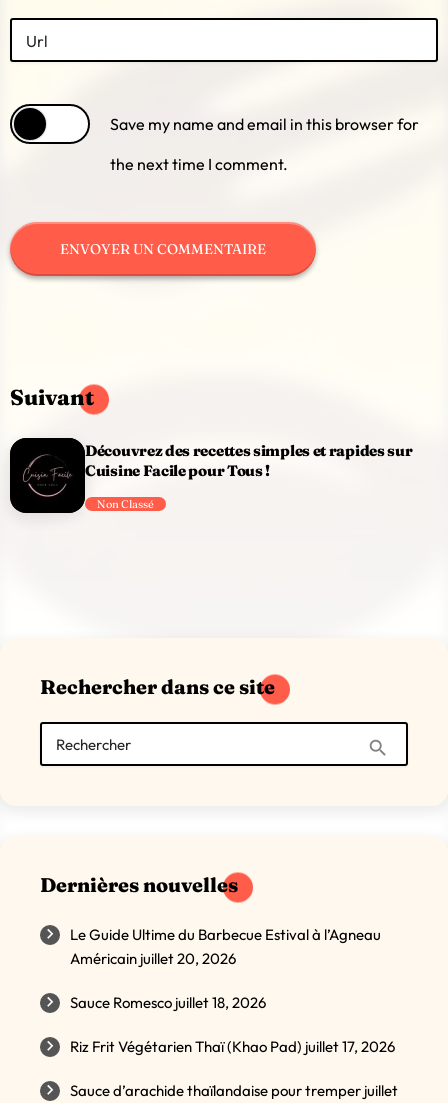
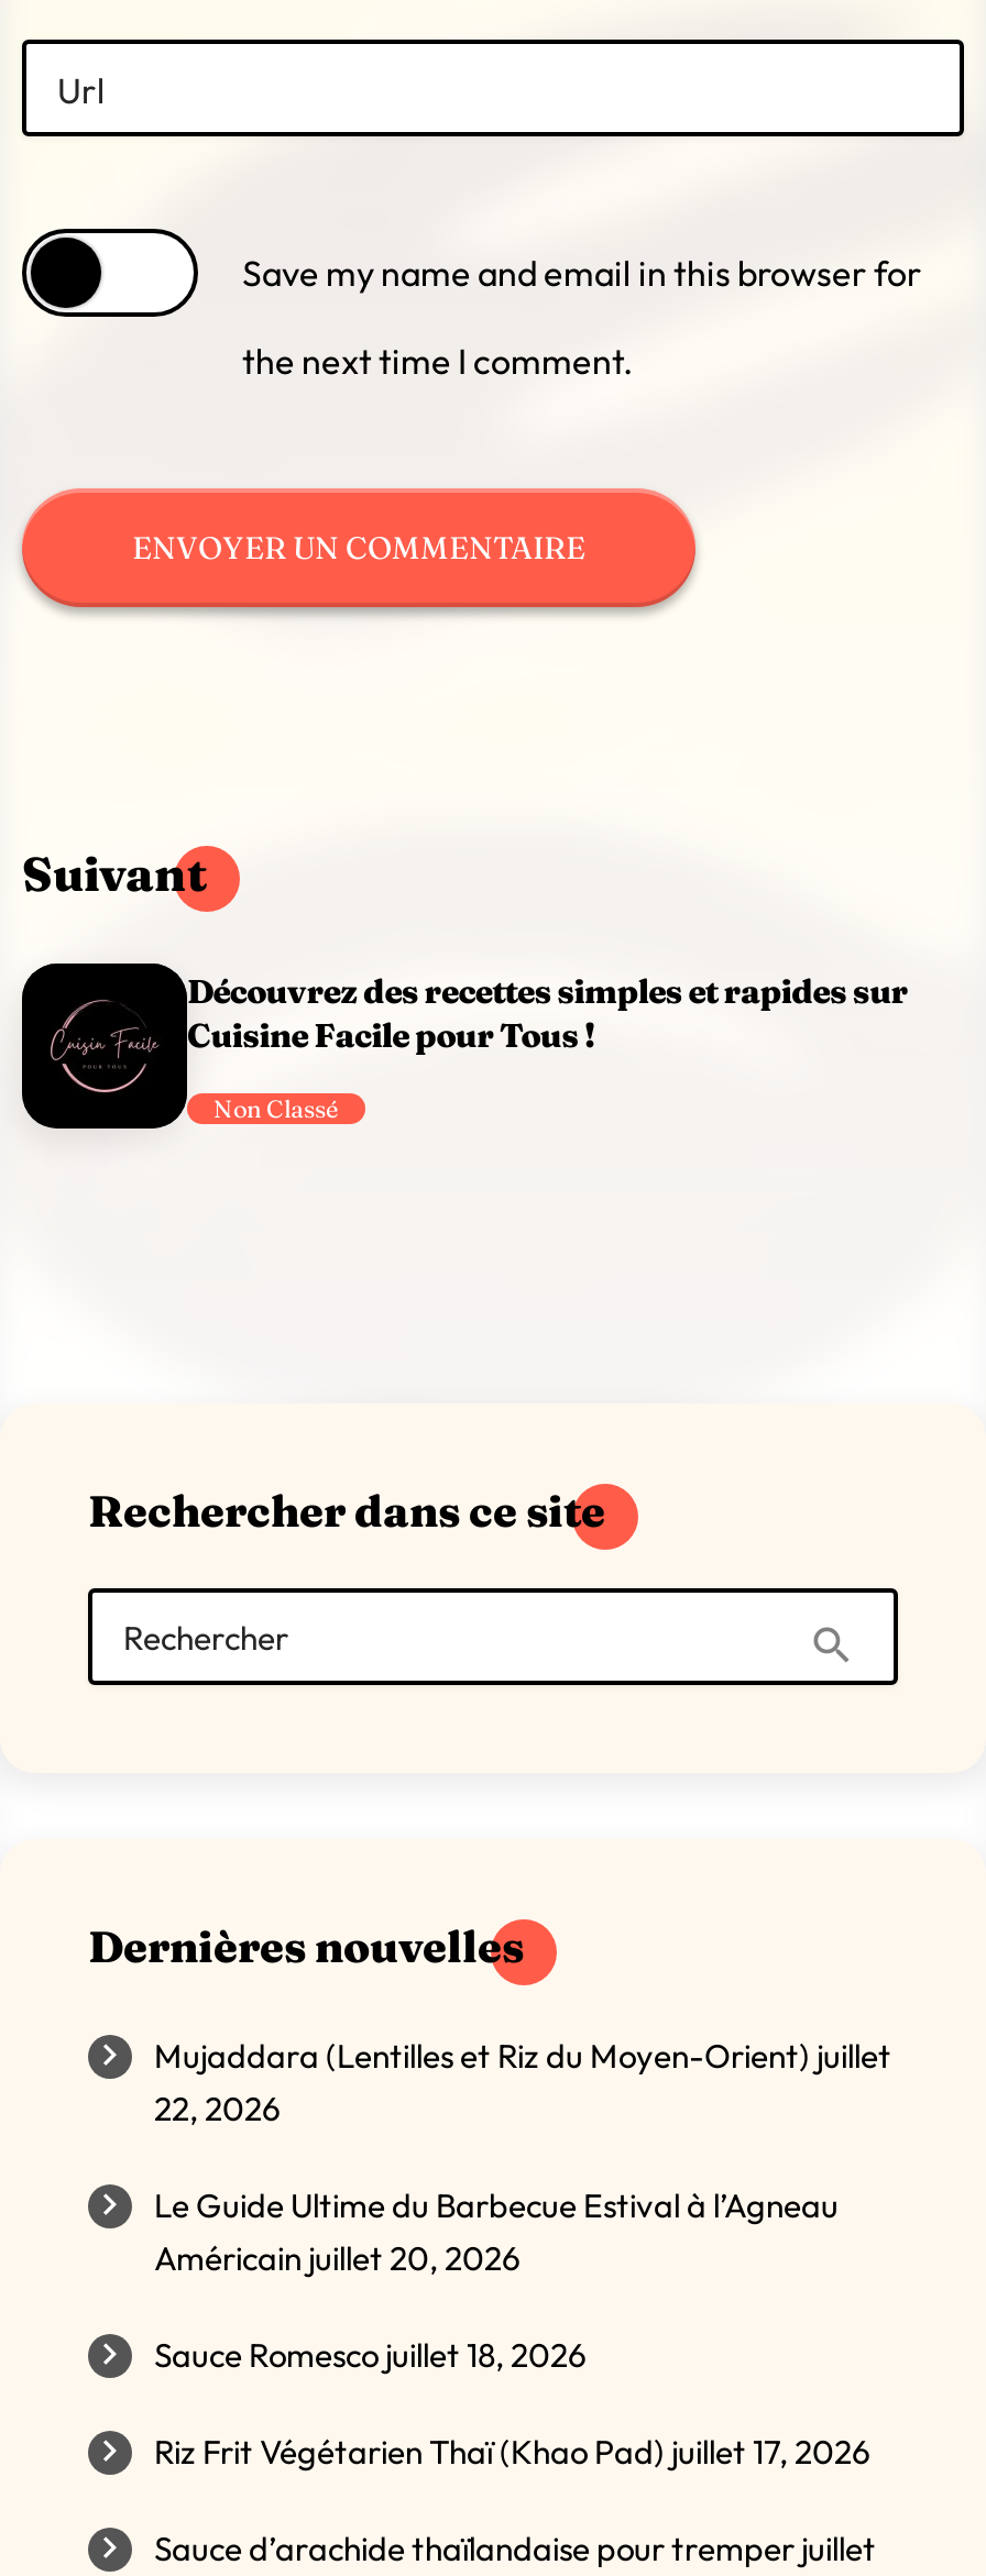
none -> [154,2036,891,2130] Mujaddara (Lentilles et Riz du Moyen-Orient) juillet | 22, 2026

